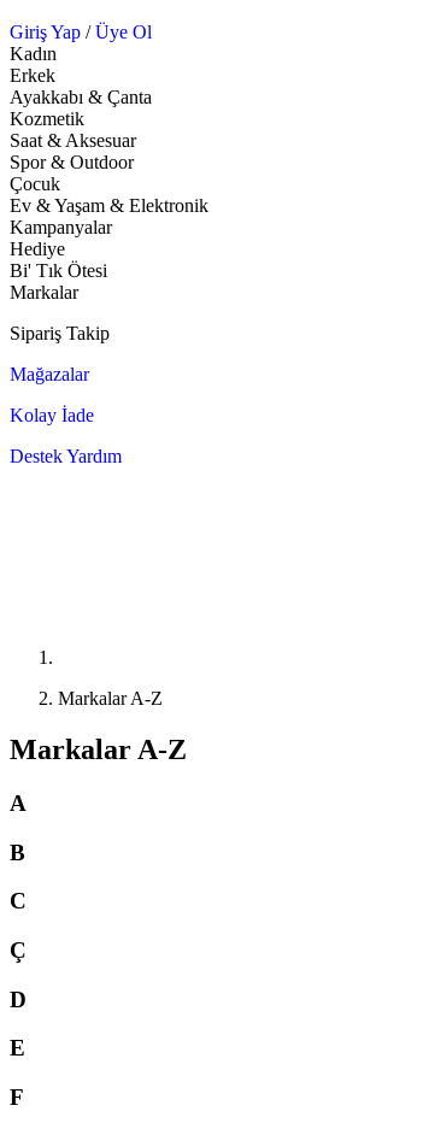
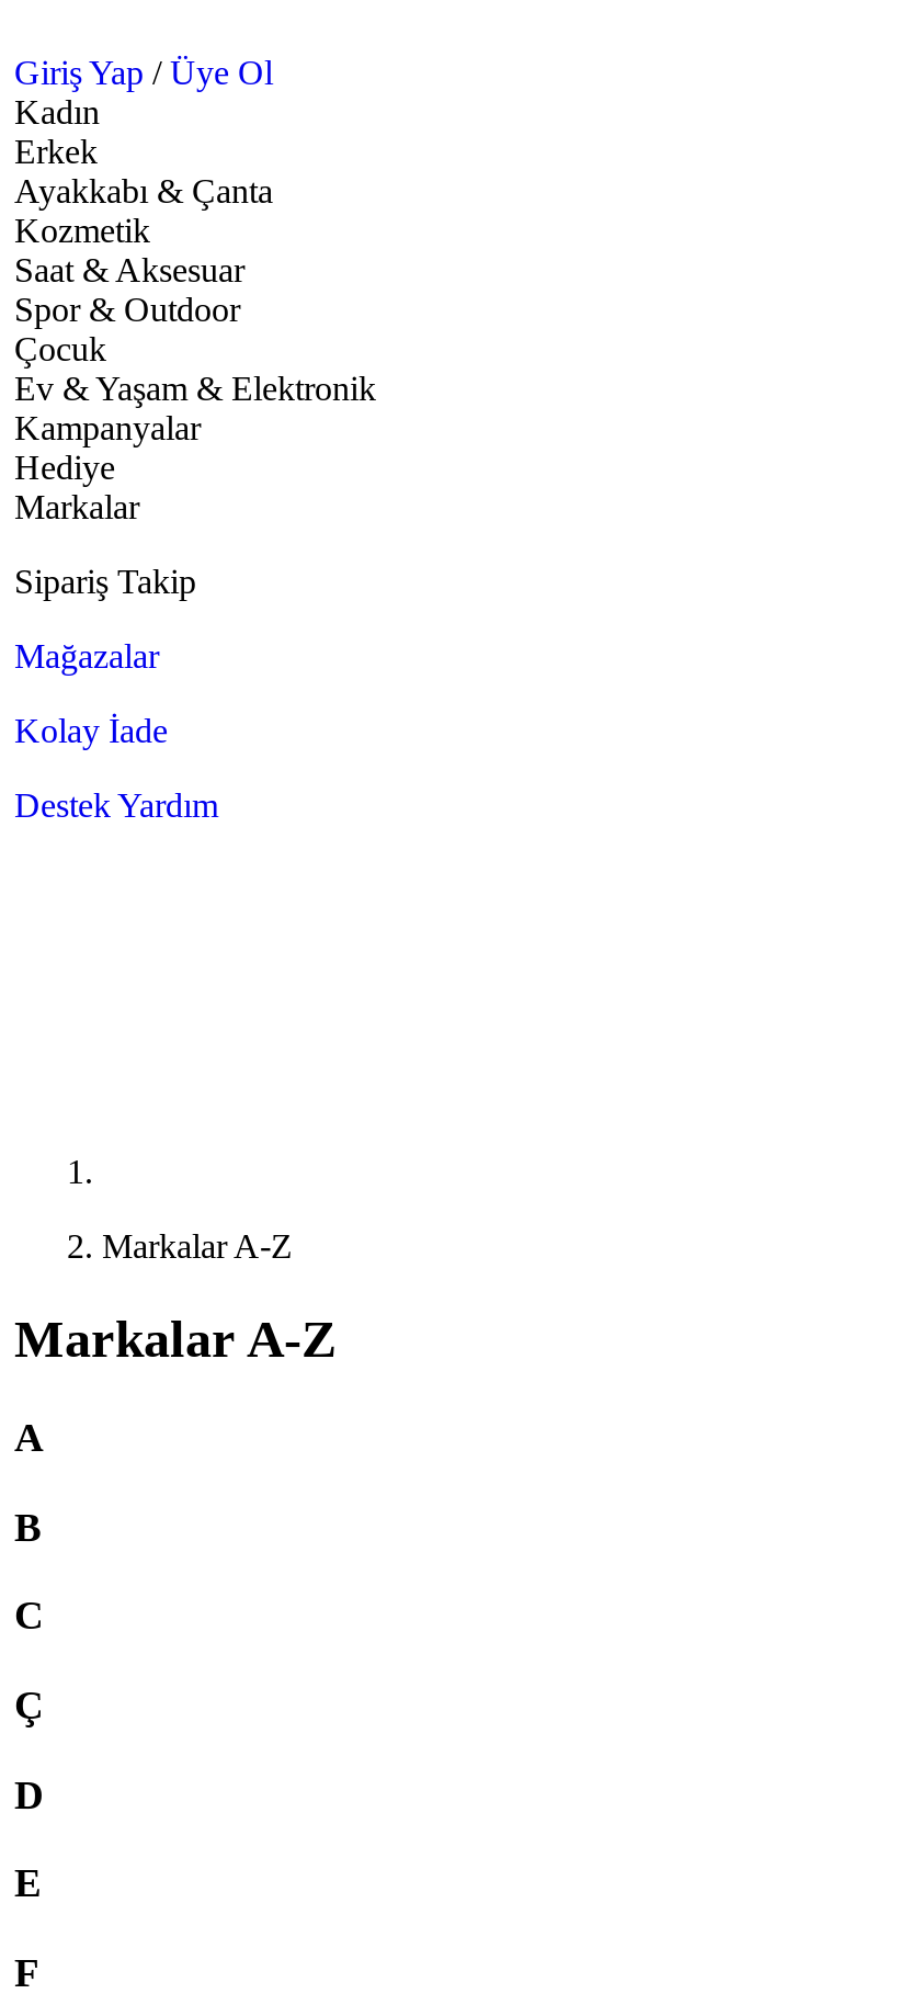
[10,260,107,281] Bi' Tık Ötesi -> none

